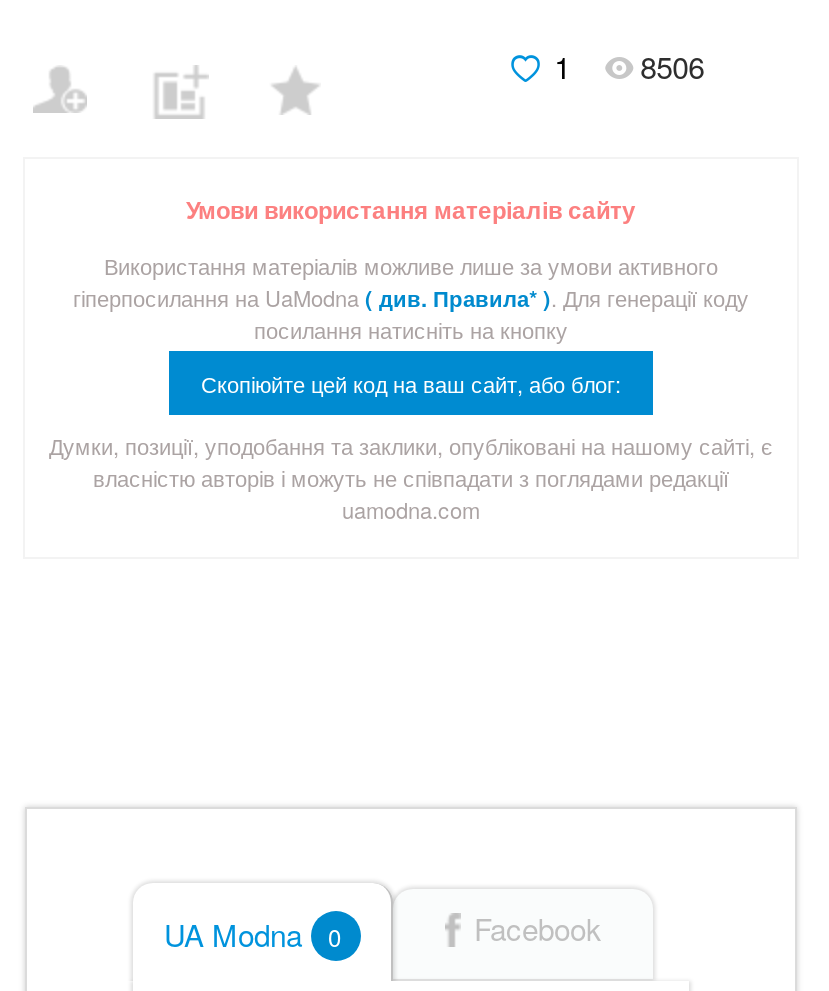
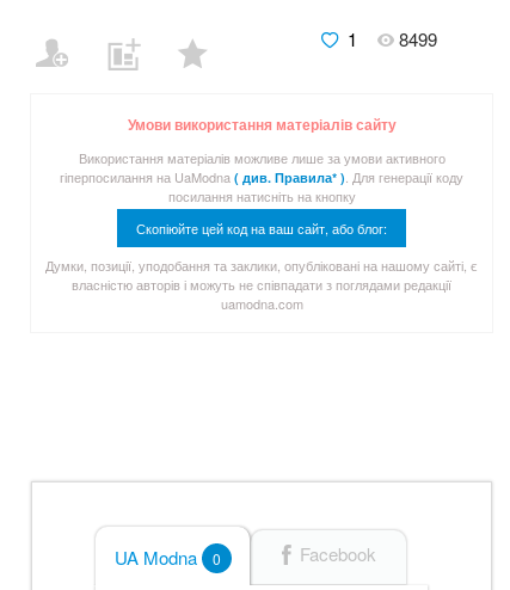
[554,44,704,86] 1 8506 -> [347,26,437,51] 1 8499

